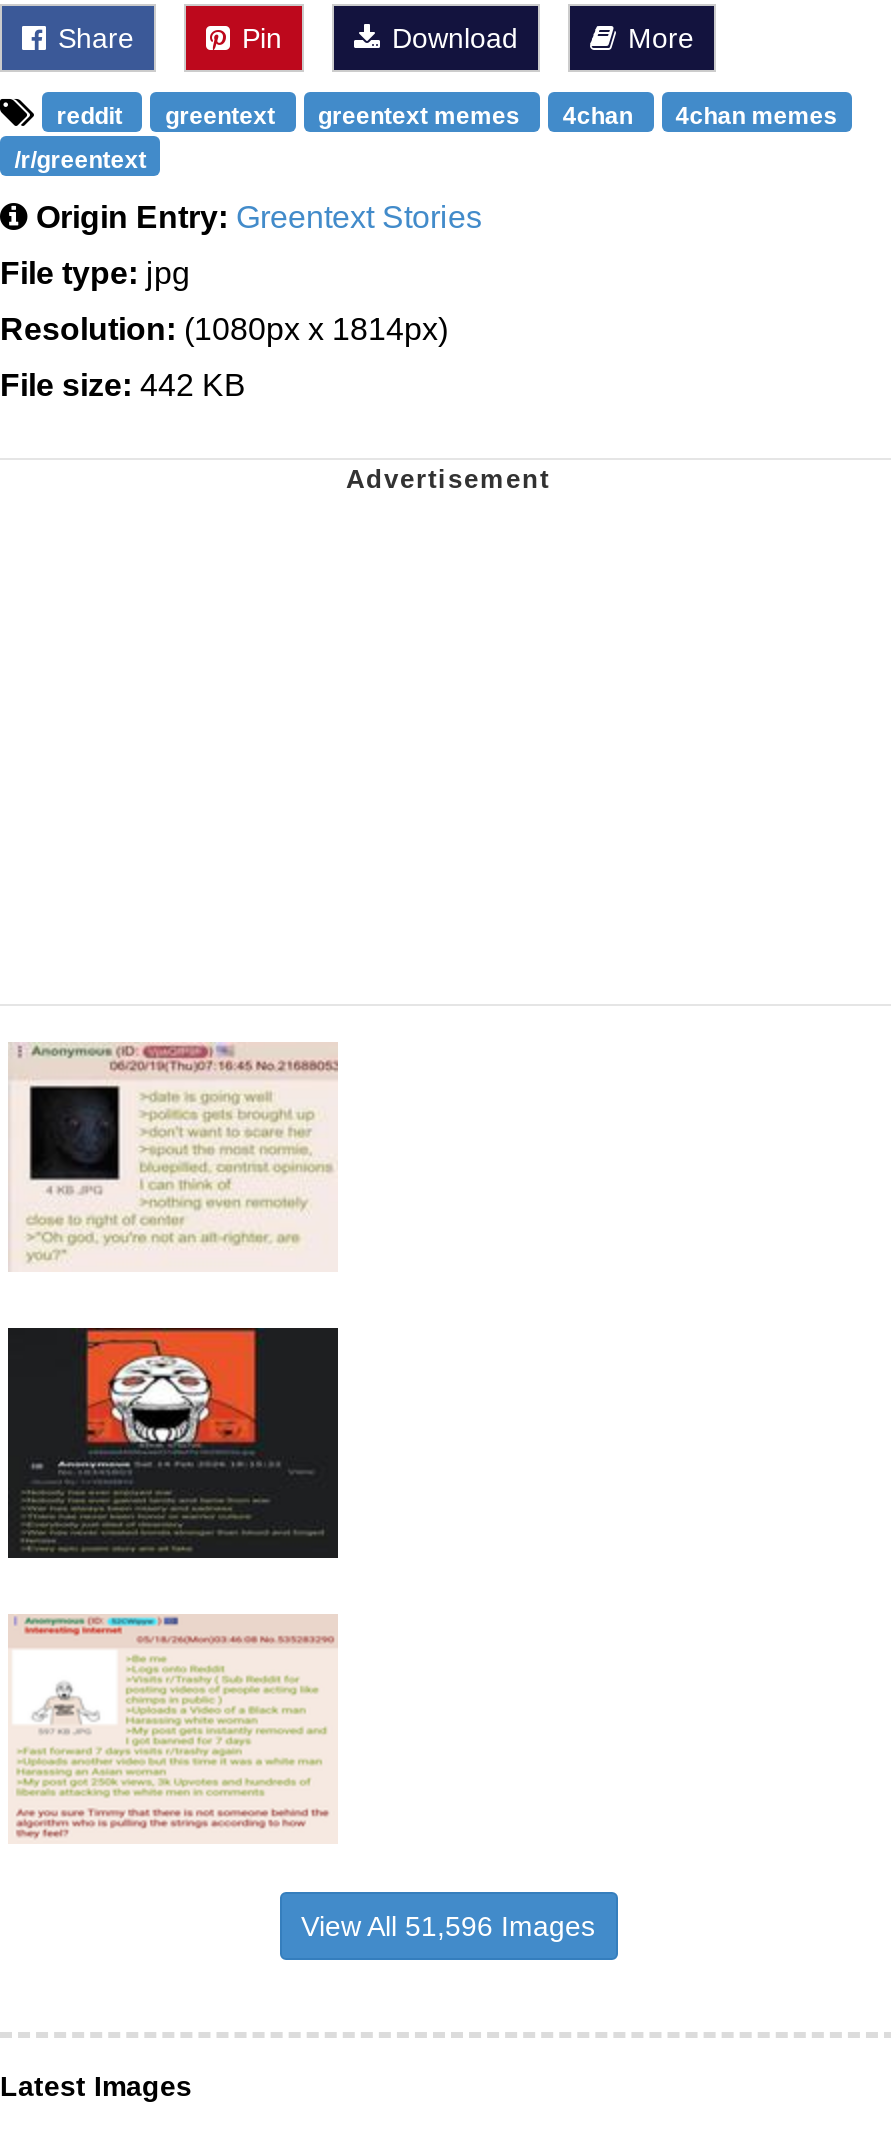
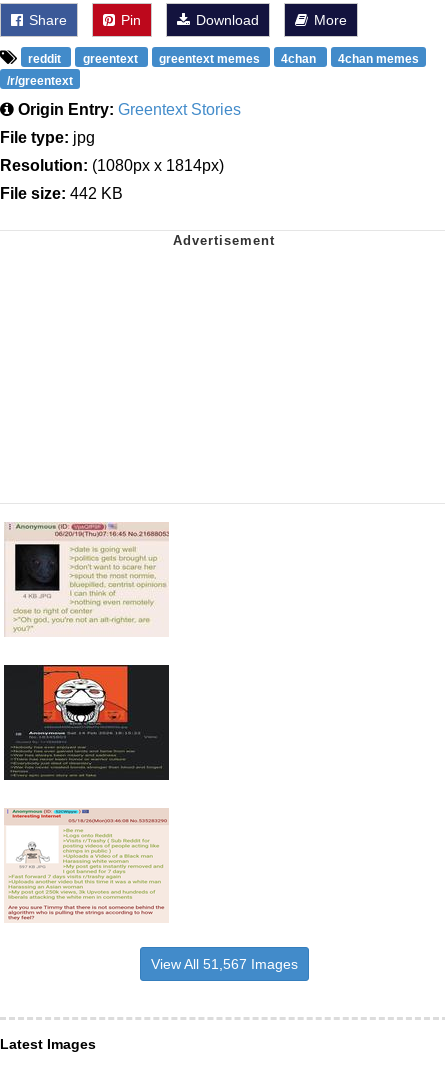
[301,1909,595,1941] View All 51,596 Images -> [150,956,297,972] View All 51,567 Images

